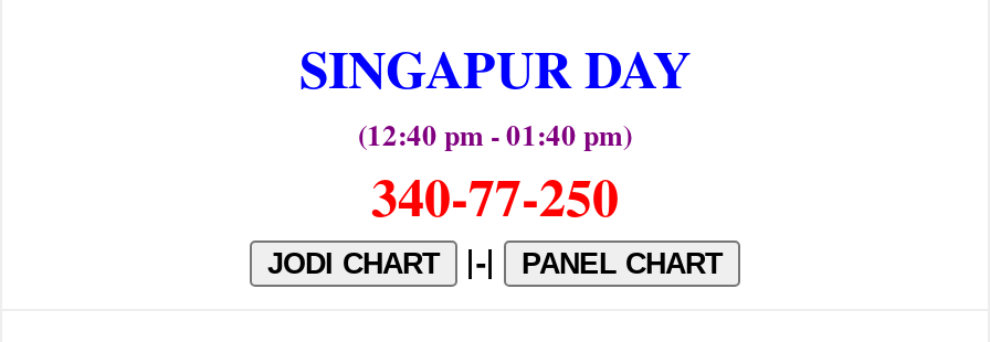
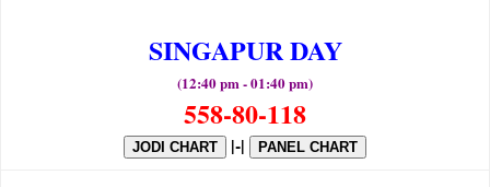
[371,157,619,234] 340-77-250 -> [184,94,306,133] 558-80-118

